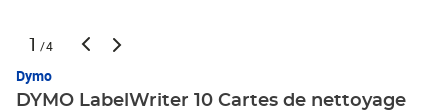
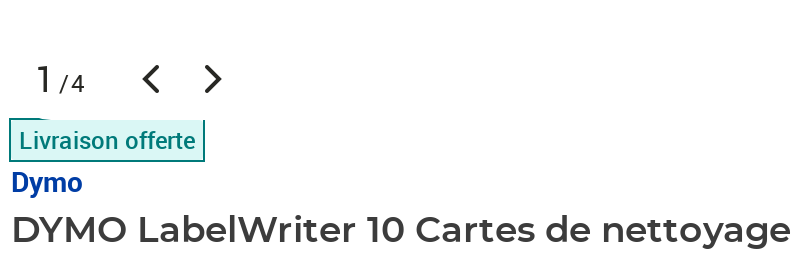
none -> [19,123,195,155] Livraison offerte

